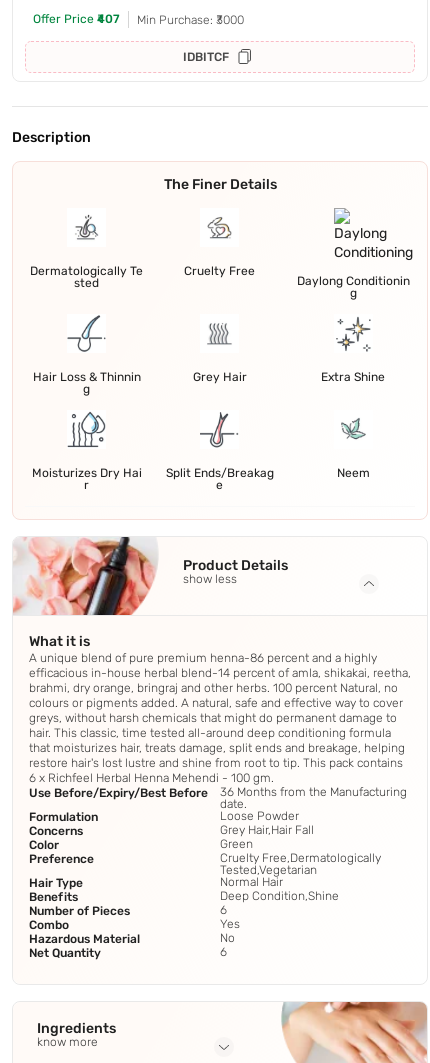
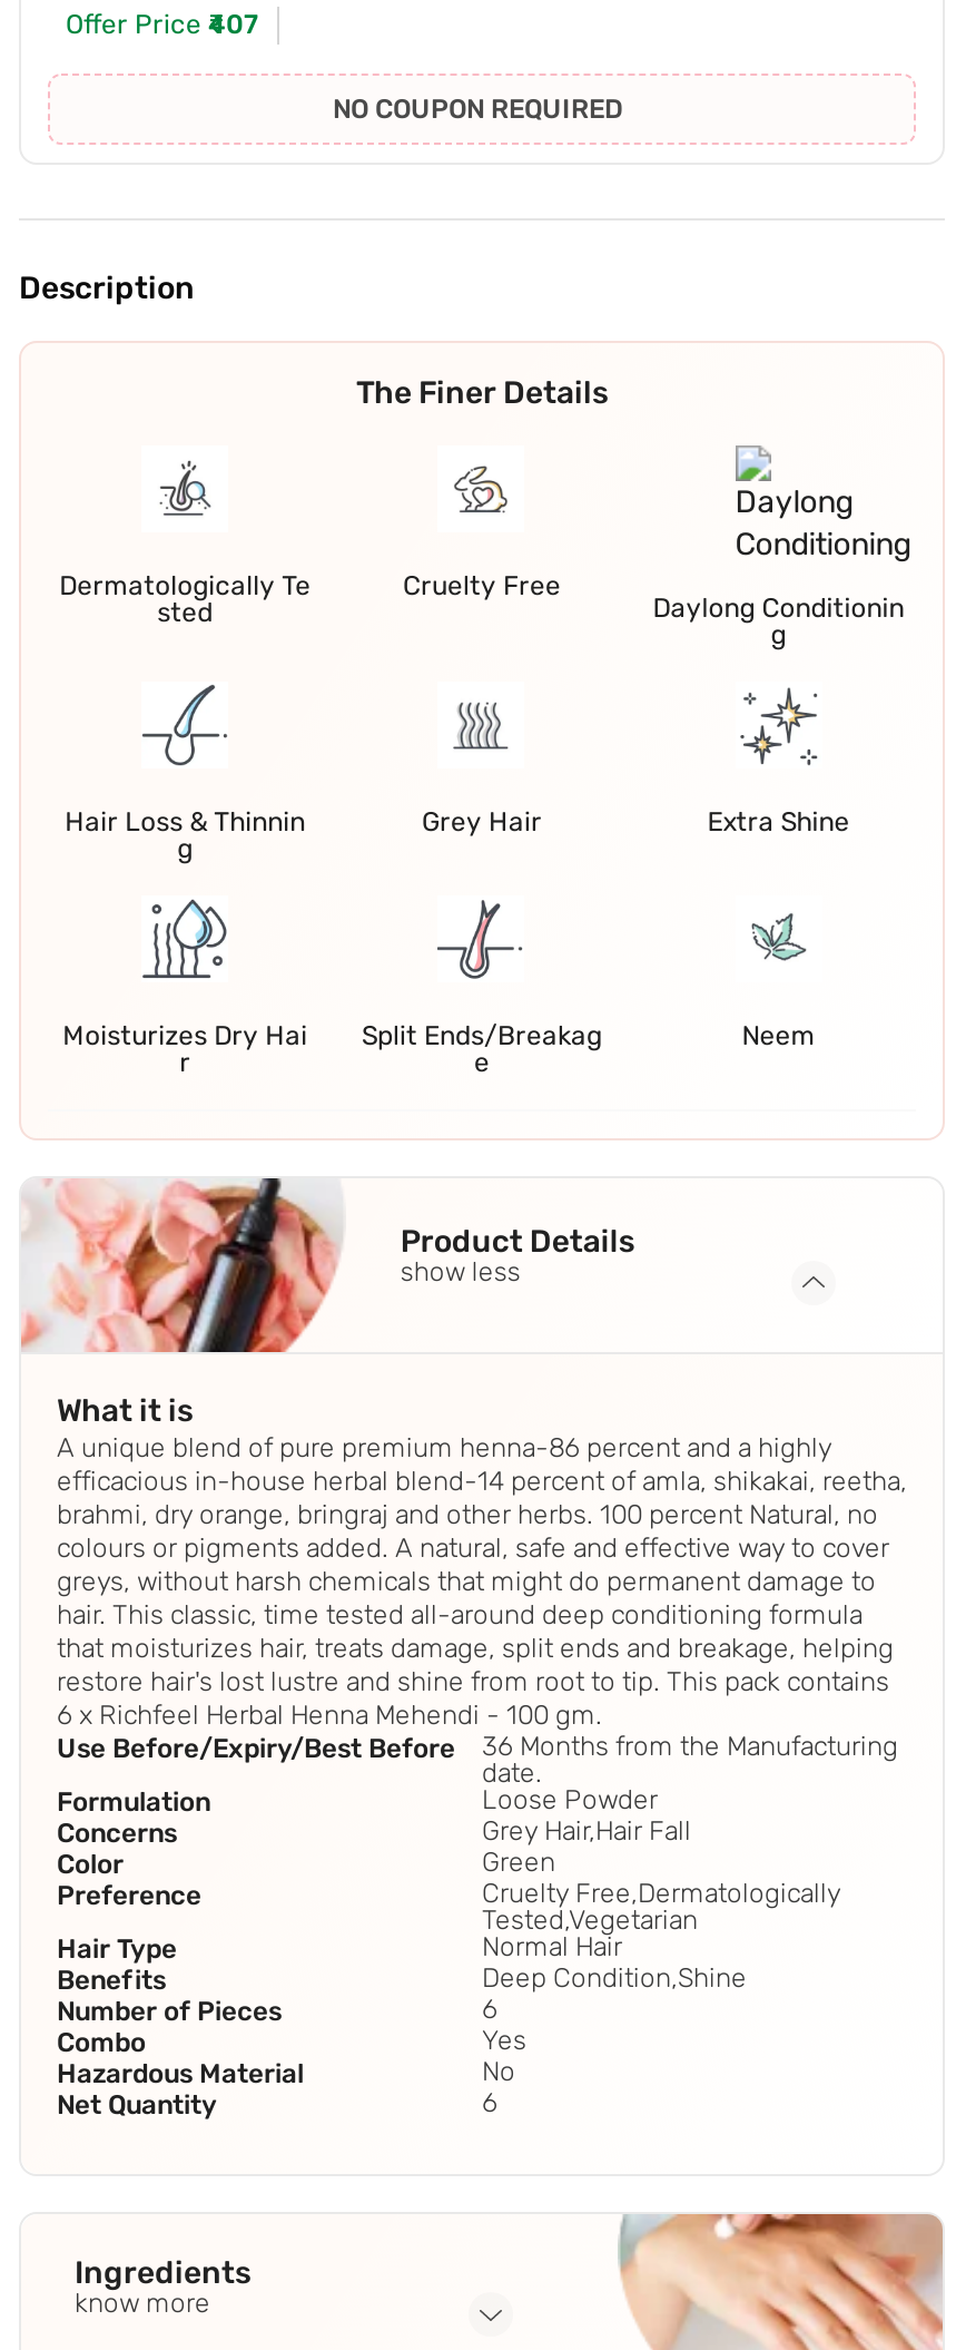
[137,13,244,64] Min Purchase: ₹3000 | IDBITCF -> [333,94,622,125] NO COUPON REQUIRED

